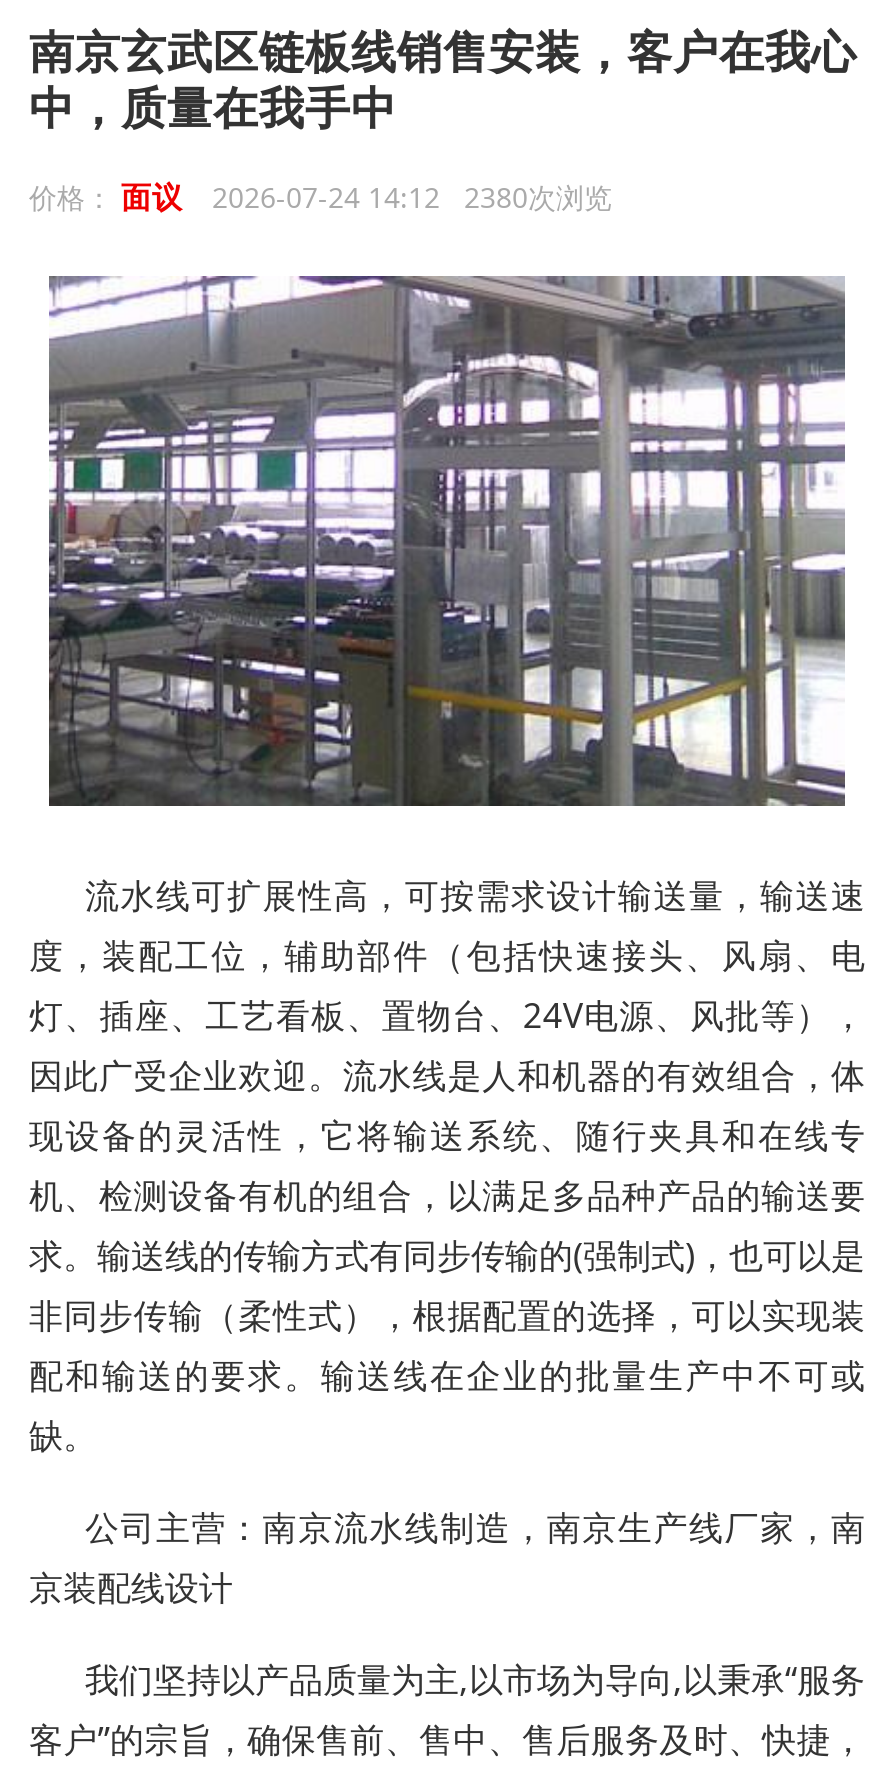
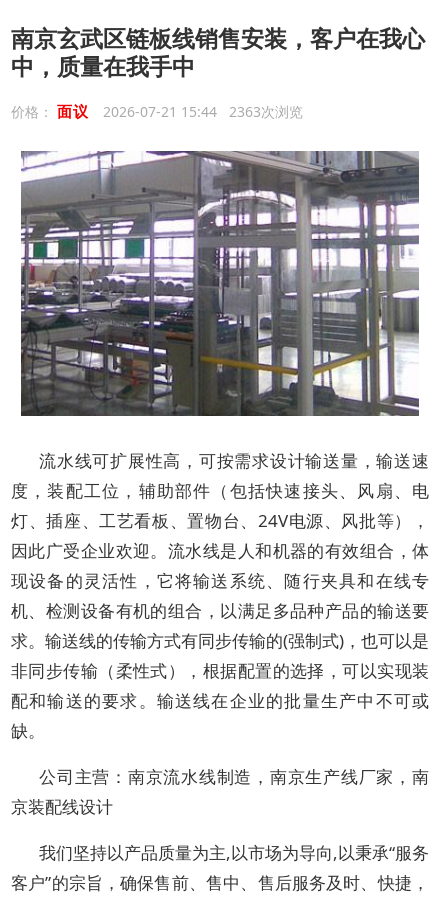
[29,176,612,216] 价格：面议 2026-07-24 14:12 2380次浏览 -> [11,101,302,121] 价格：面议 2026-07-21 15:44 2363次浏览

